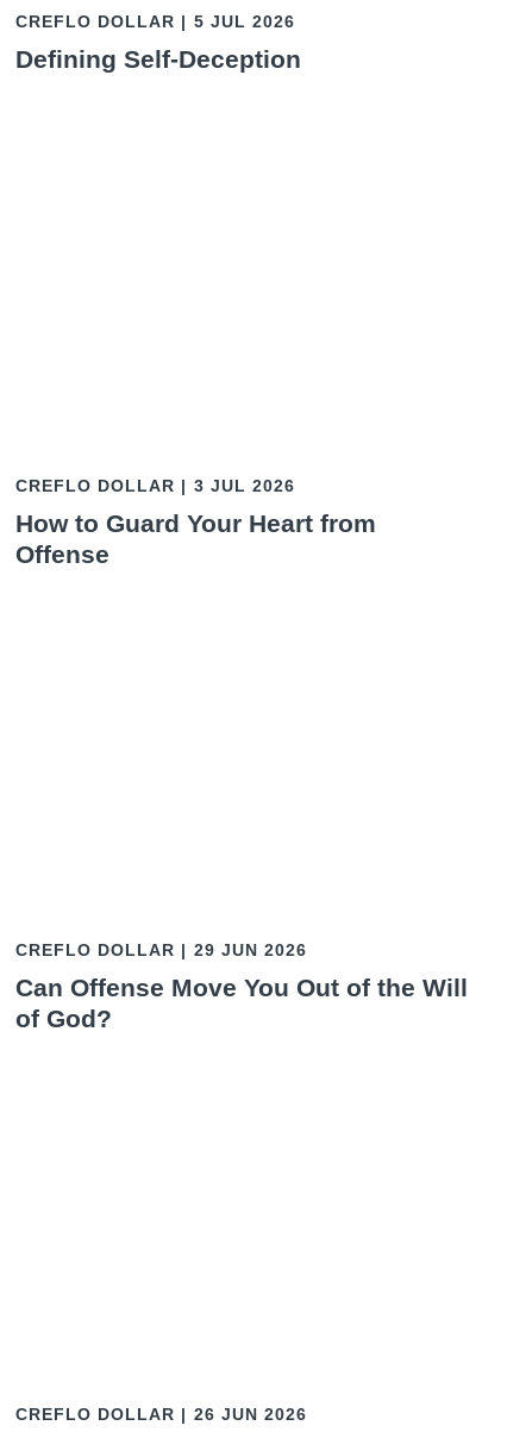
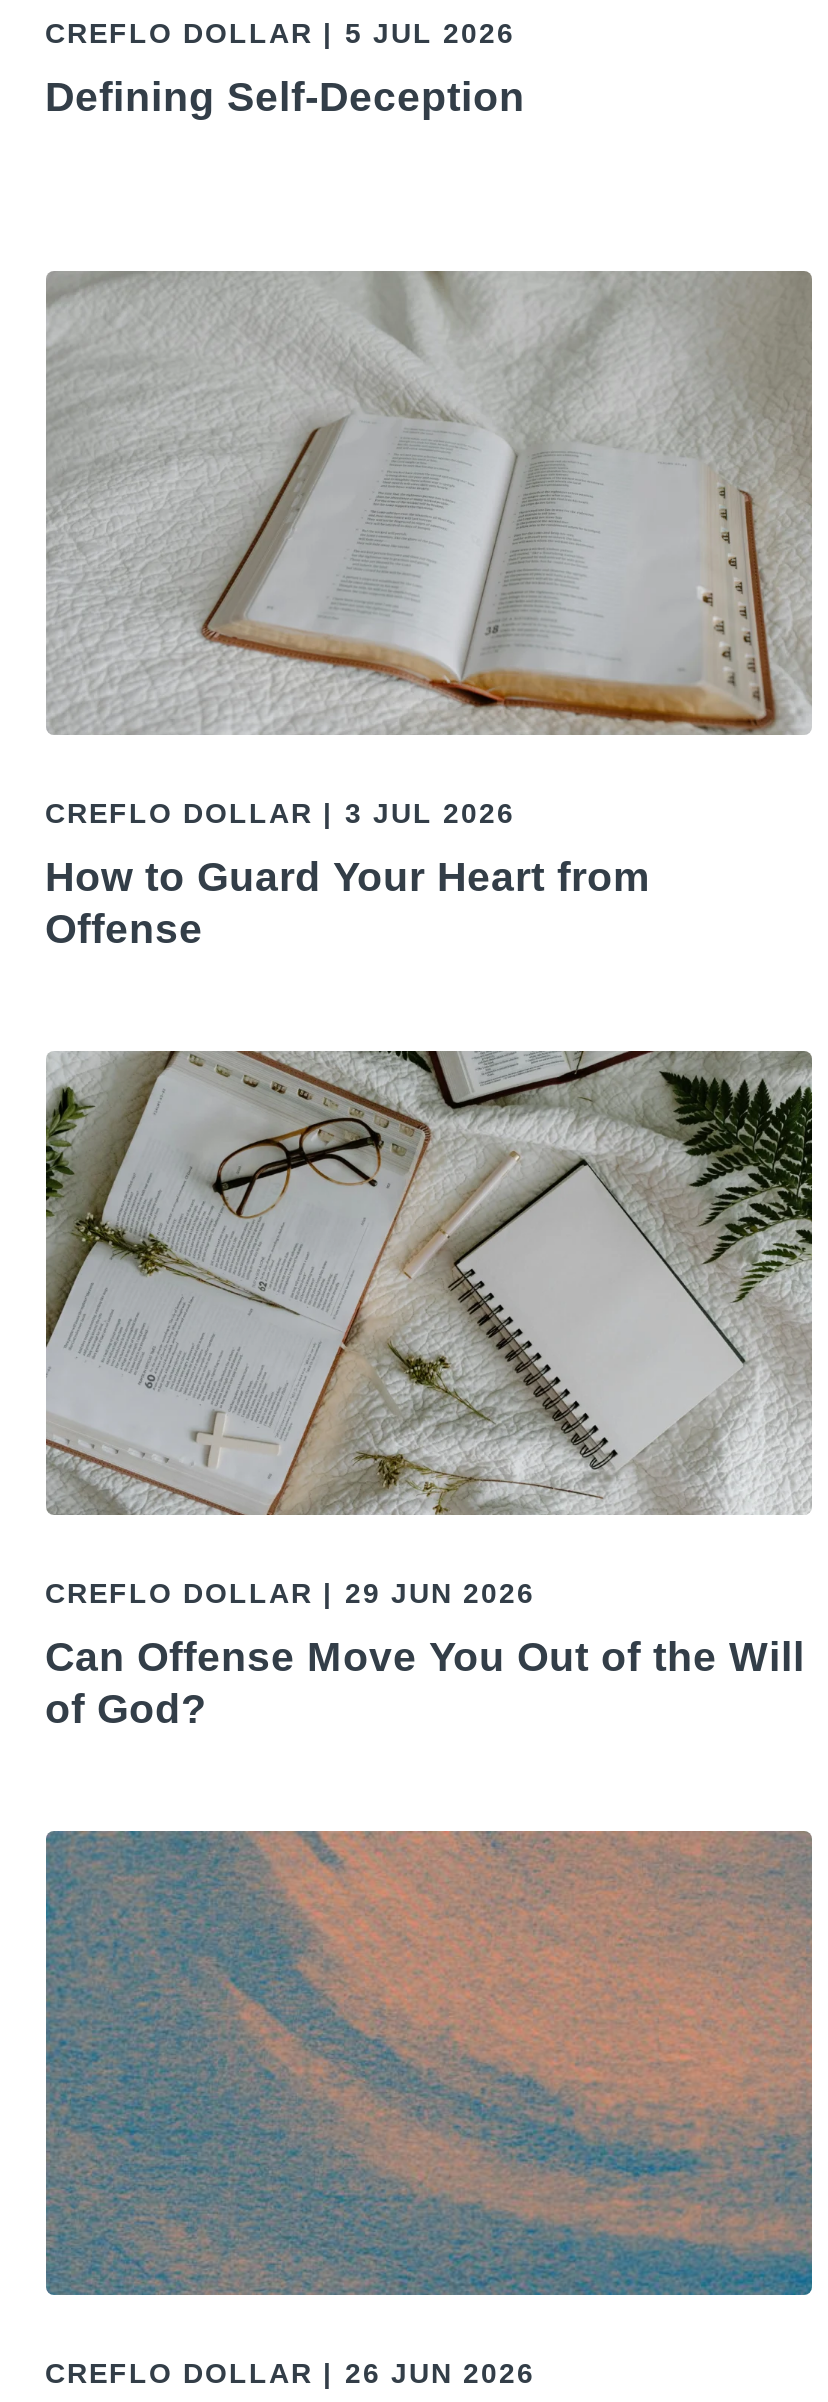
none -> [44,269,814,737] [image]
none -> [44,1049,814,1517] [image]
none -> [44,1829,814,2297] [image]

